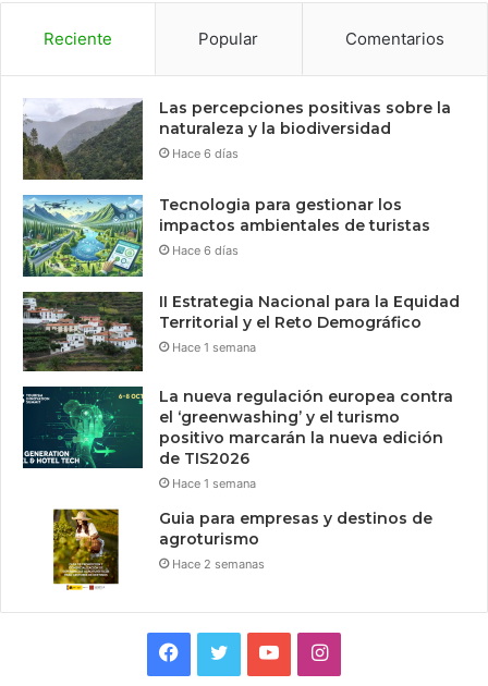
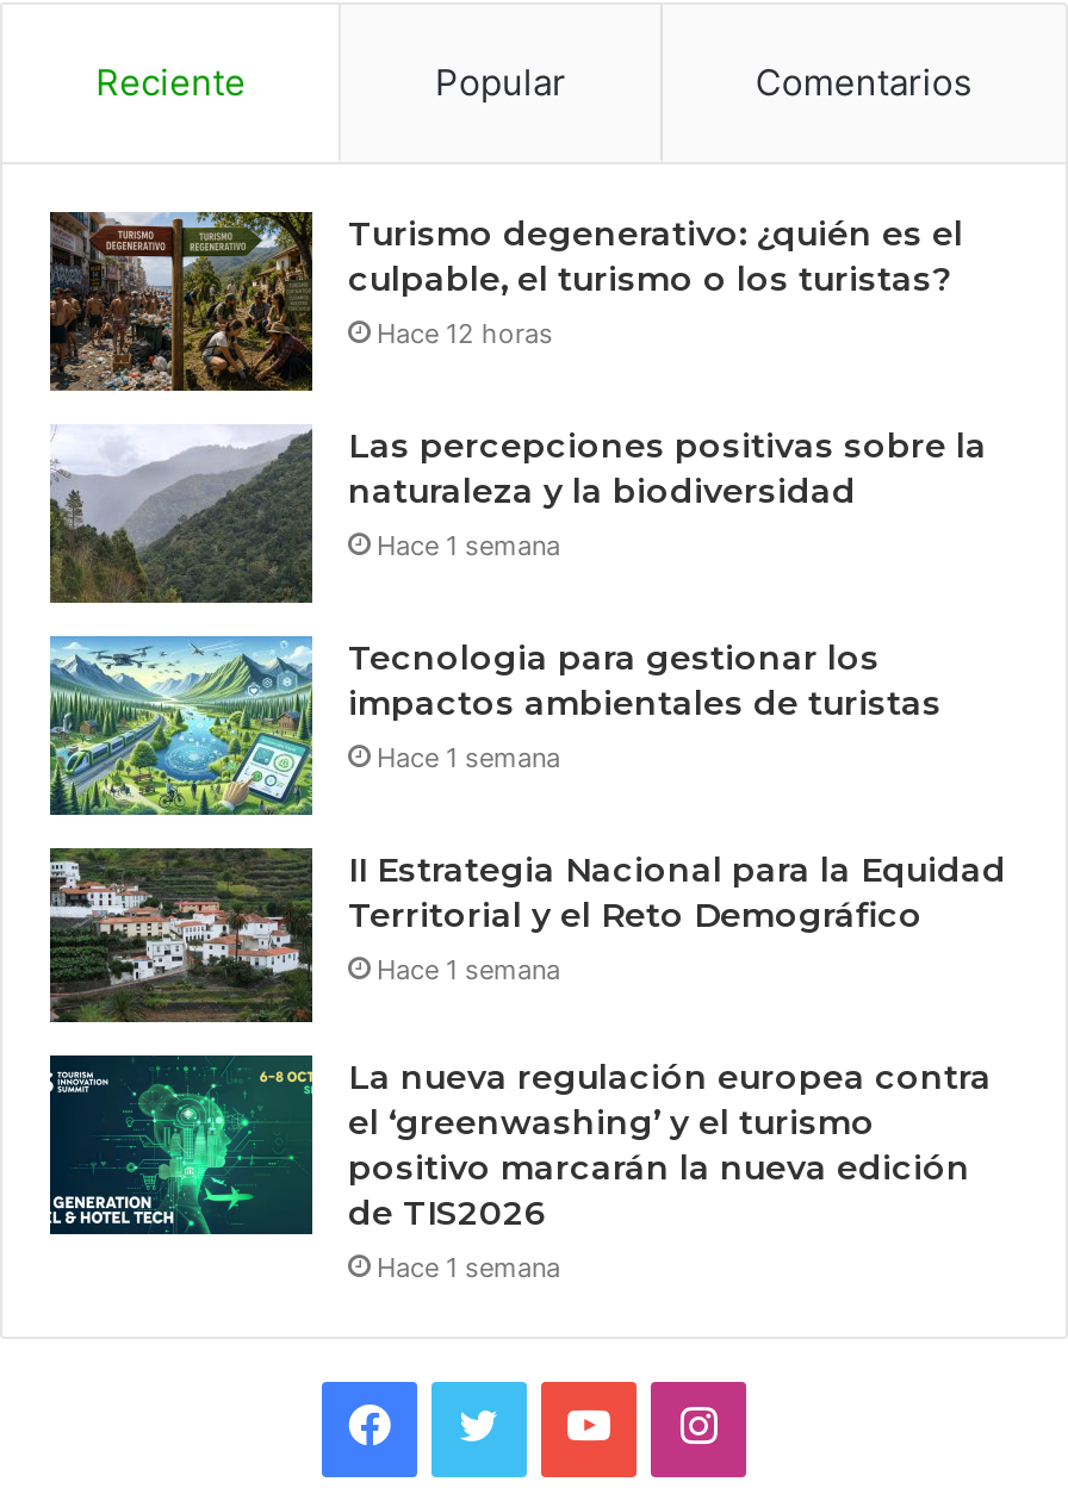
none -> [48,208,963,394] [image] | Turismo degenerativo: ¿quién es el | culpable, el turismo o los turistas? | Hace 12 horas
moved [21,97,451,181] -> [45,424,987,606]: [image] | Las percepciones positivas sobre la | naturaleza y la biodiversidad
[172,145,239,161] Hace 6 días -> [377,529,560,562] Hace 1 semana
moved [21,194,430,279] -> [45,635,942,821]: [image] | Tecnologia para gestionar los | impactos ambientales de turistas
[172,242,239,258] Hace 6 días -> [377,741,560,774] Hace 1 semana
moved [21,290,460,491] -> [45,845,1006,1285]: [image] | II Estrategia Nacional para la Equidad | Territorial y el Reto Demográfico | ... | de TIS2026 | Hace 1 semana
[52,507,432,591] [image] | Guia para empresas y destinos de | agroturismo | Hace 2 semanas -> none

